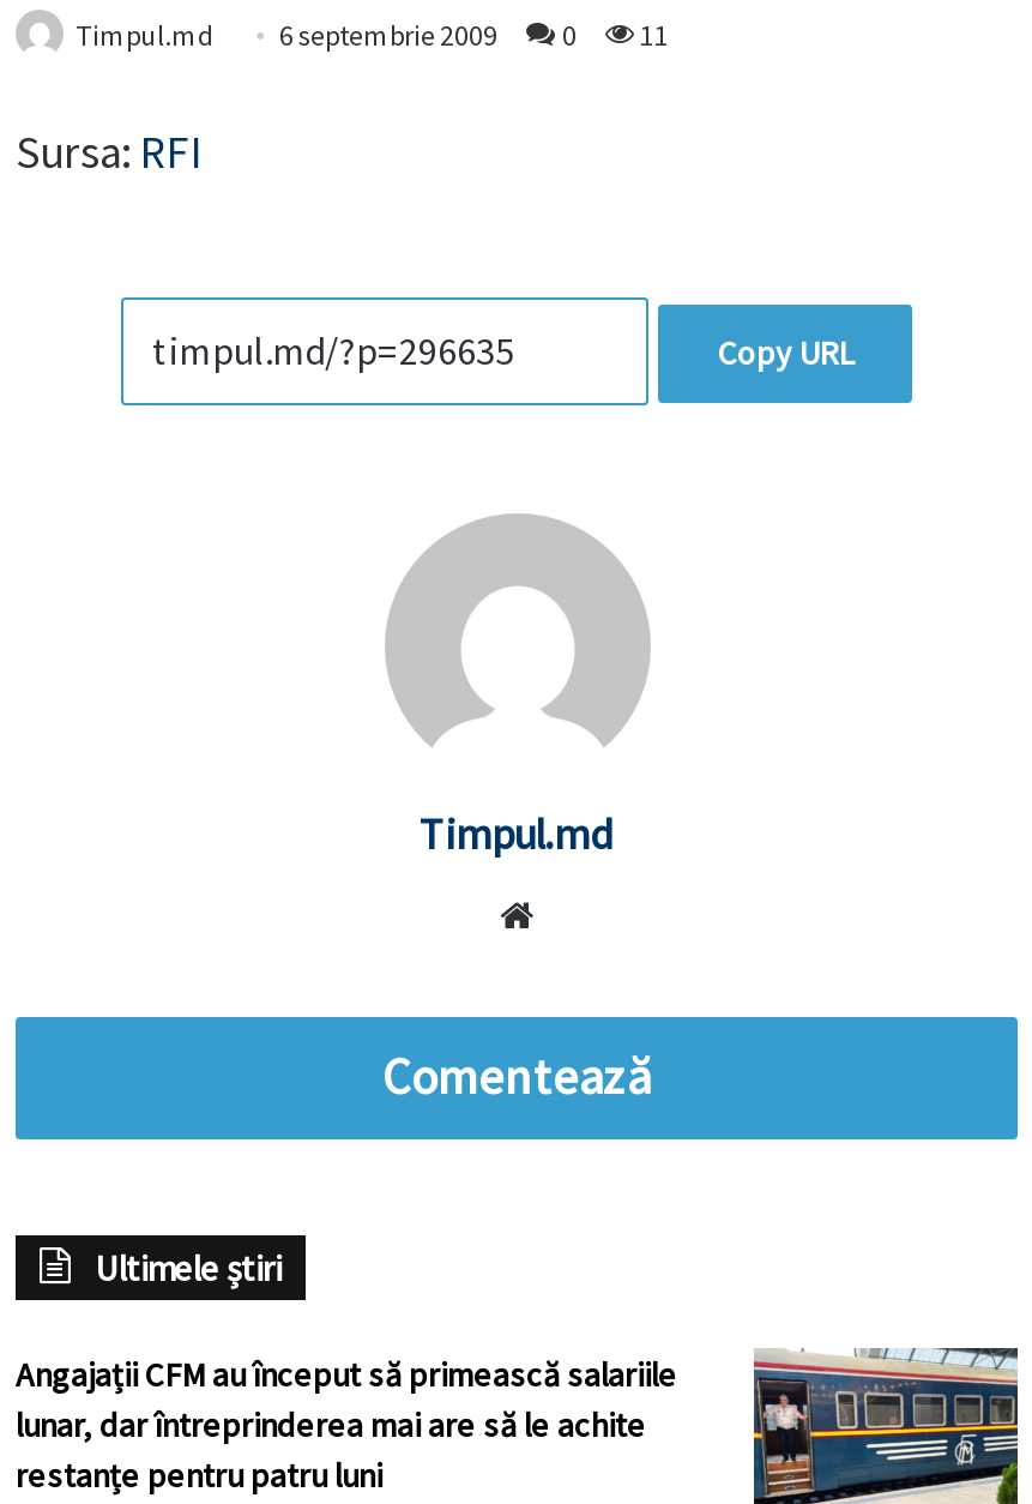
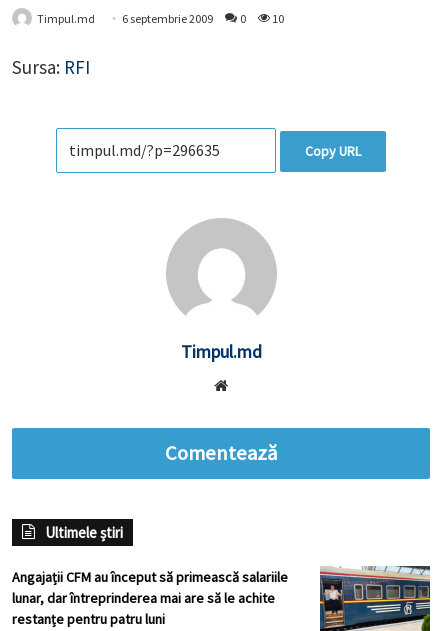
[76,18,668,54] Timpul.md 6 septembrie 2009 0 11 -> [37,11,284,26] Timpul.md 6 septembrie 2009 0 10

